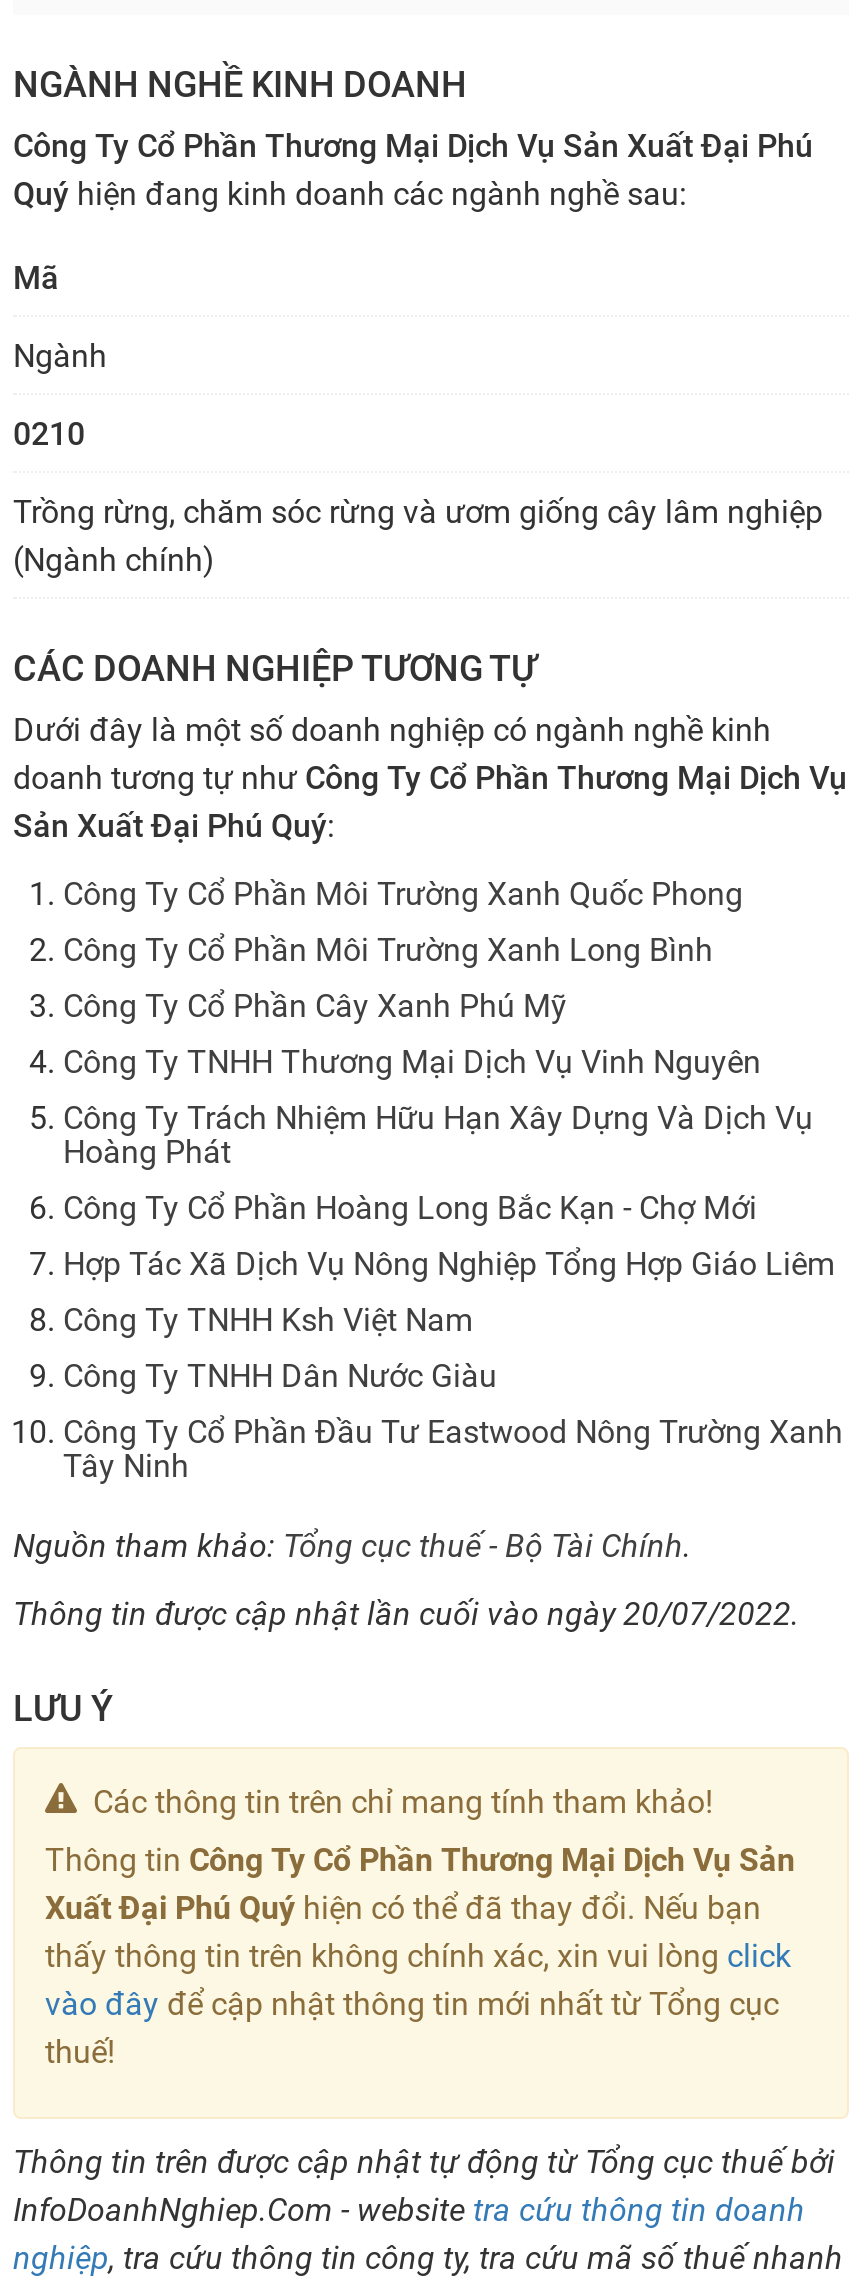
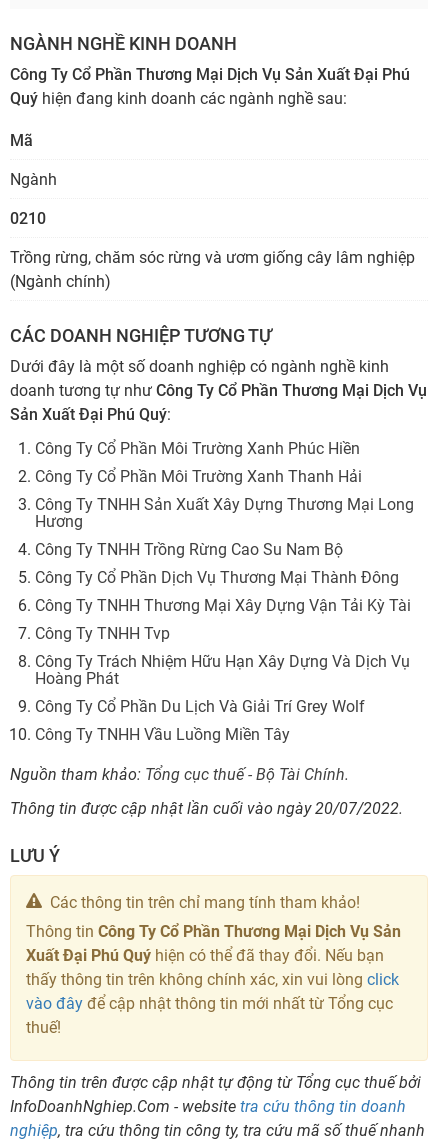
[63,875,761,1081] Công Ty Cổ Phần Môi Trường Xanh Quốc Phong | Công Ty Cổ Phần Môi Trường Xanh Long Bình | Công Ty Cổ Phần Cây Xanh Phú Mỹ | Công Ty TNHH Thương Mại Dịch Vụ Vinh Nguyên -> [35,439,414,643] Công Ty Cổ Phần Môi Trường Xanh Phúc Hiền | Công Ty Cổ Phần Môi Trường Xanh Thanh Hải | Công Ty TNHH Sản Xuất Xây Dựng Thương Mại Long | Hương | Công Ty TNHH Trồng Rừng Cao Su Nam Bộ | Công Ty Cổ Phần Dịch Vụ Thương Mại Thành Đông | Công Ty TNHH Thương Mại Xây Dựng Vận Tải Kỳ Tài | Công Ty TNHH Tvp
moved [63,1099,813,1171] -> [35,652,410,688]: Công Ty Trách Nhiệm Hữu Hạn Xây Dựng Và Dịch Vụ | Hoàng Phát
[63,1189,843,1485] Công Ty Cổ Phần Hoàng Long Bắc Kạn - Chợ Mới | Hợp Tác Xã Dịch Vụ Nông Nghiệp Tổng Hợp Giáo Liêm | Công Ty TNHH Ksh Việt Nam | Công Ty TNHH Dân Nước Giàu | Công Ty Cổ Phần Đầu Tư Eastwood Nông Trường Xanh | Tây Ninh -> [35,697,365,744] Công Ty Cổ Phần Du Lịch Và Giải Trí Grey Wolf | Công Ty TNHH Vầu Luồng Miền Tây

